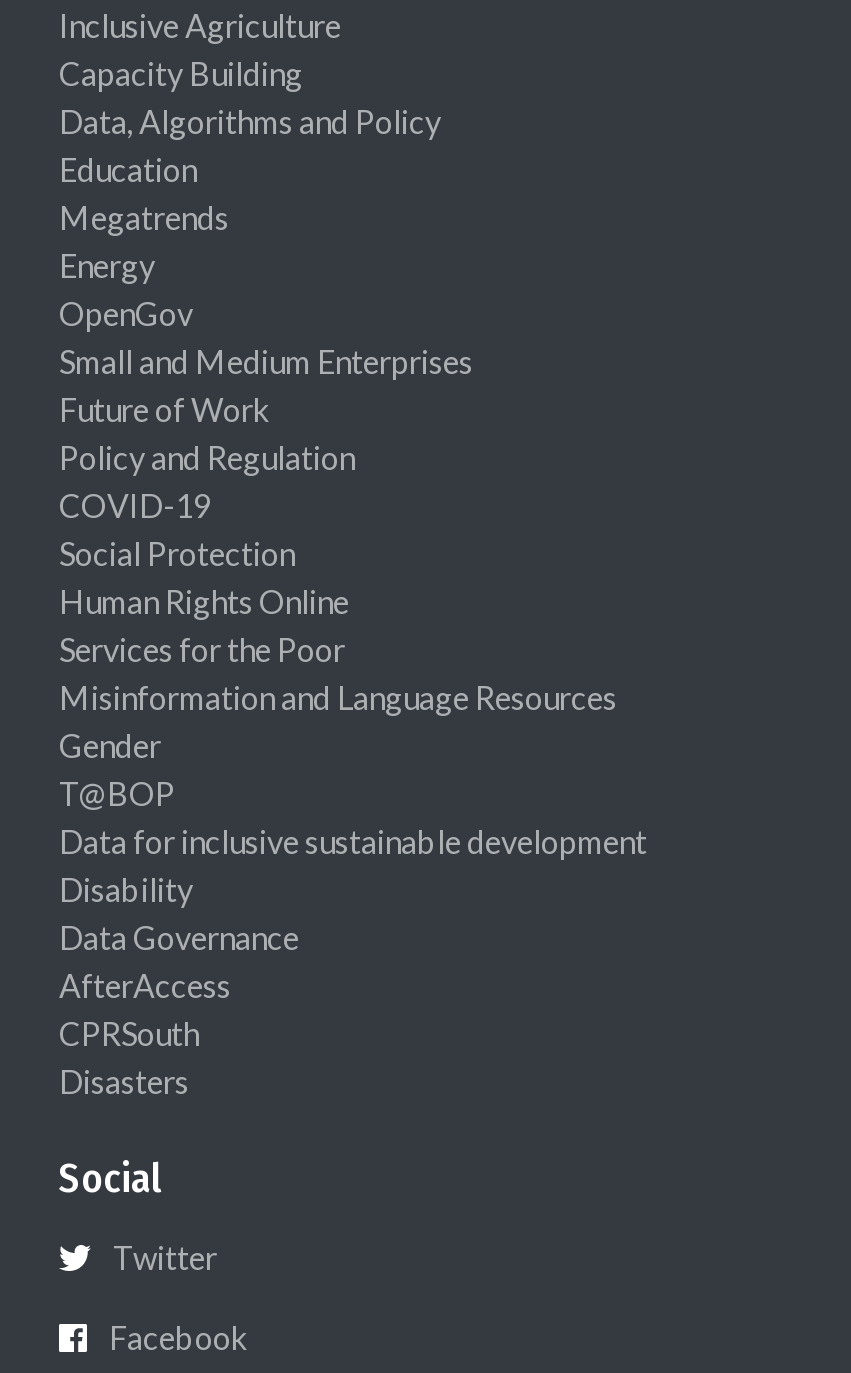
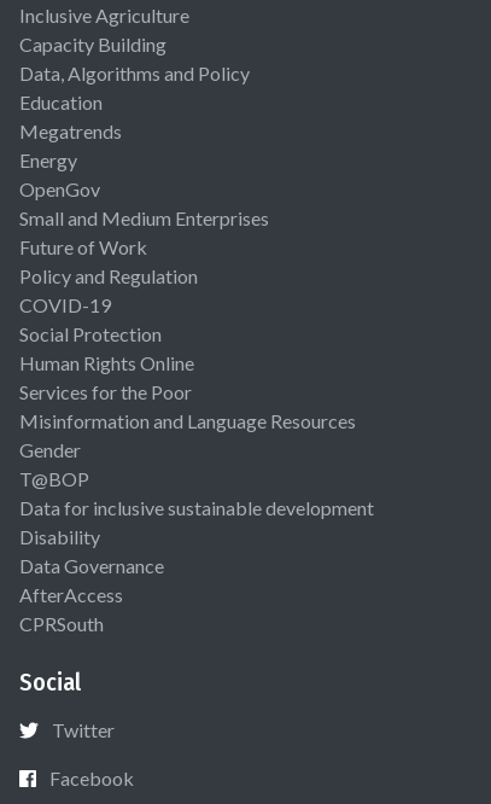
[59,1062,189,1100] Disasters -> none

